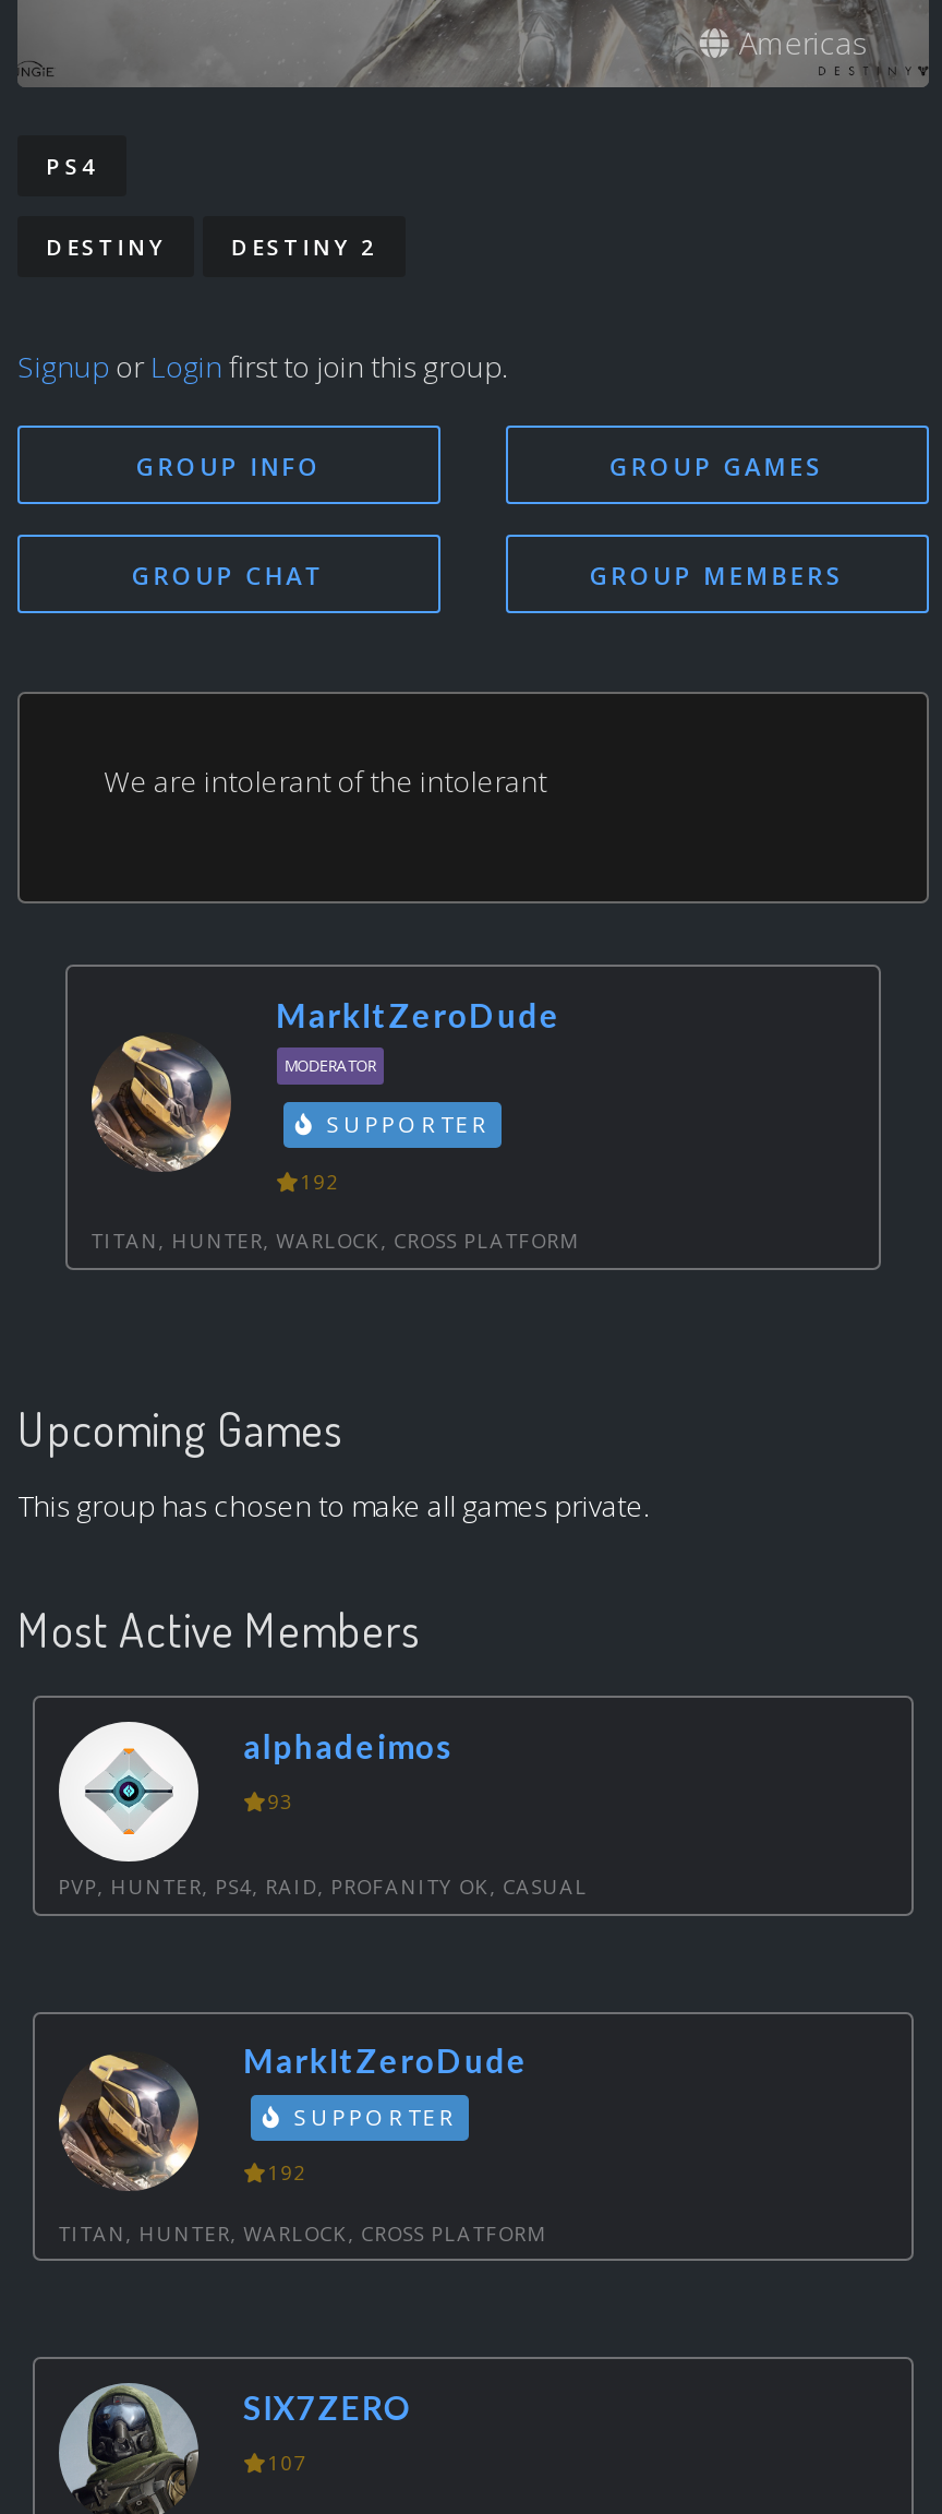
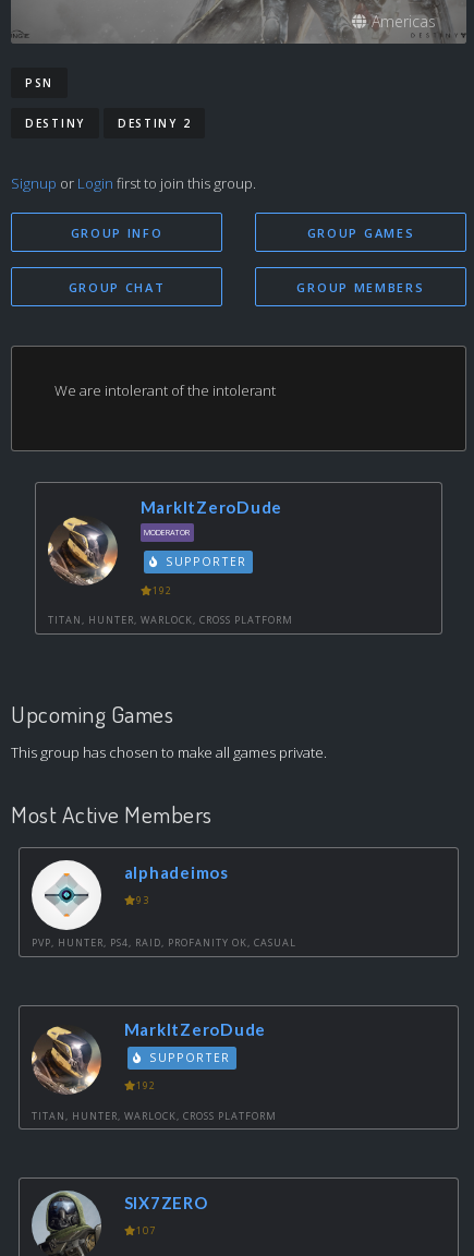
[46,151,98,182] PS4 -> [25,76,54,91] PSN

